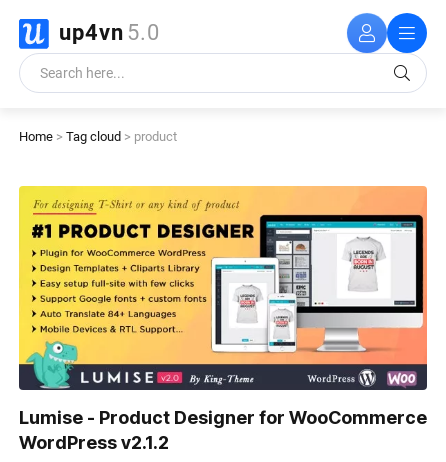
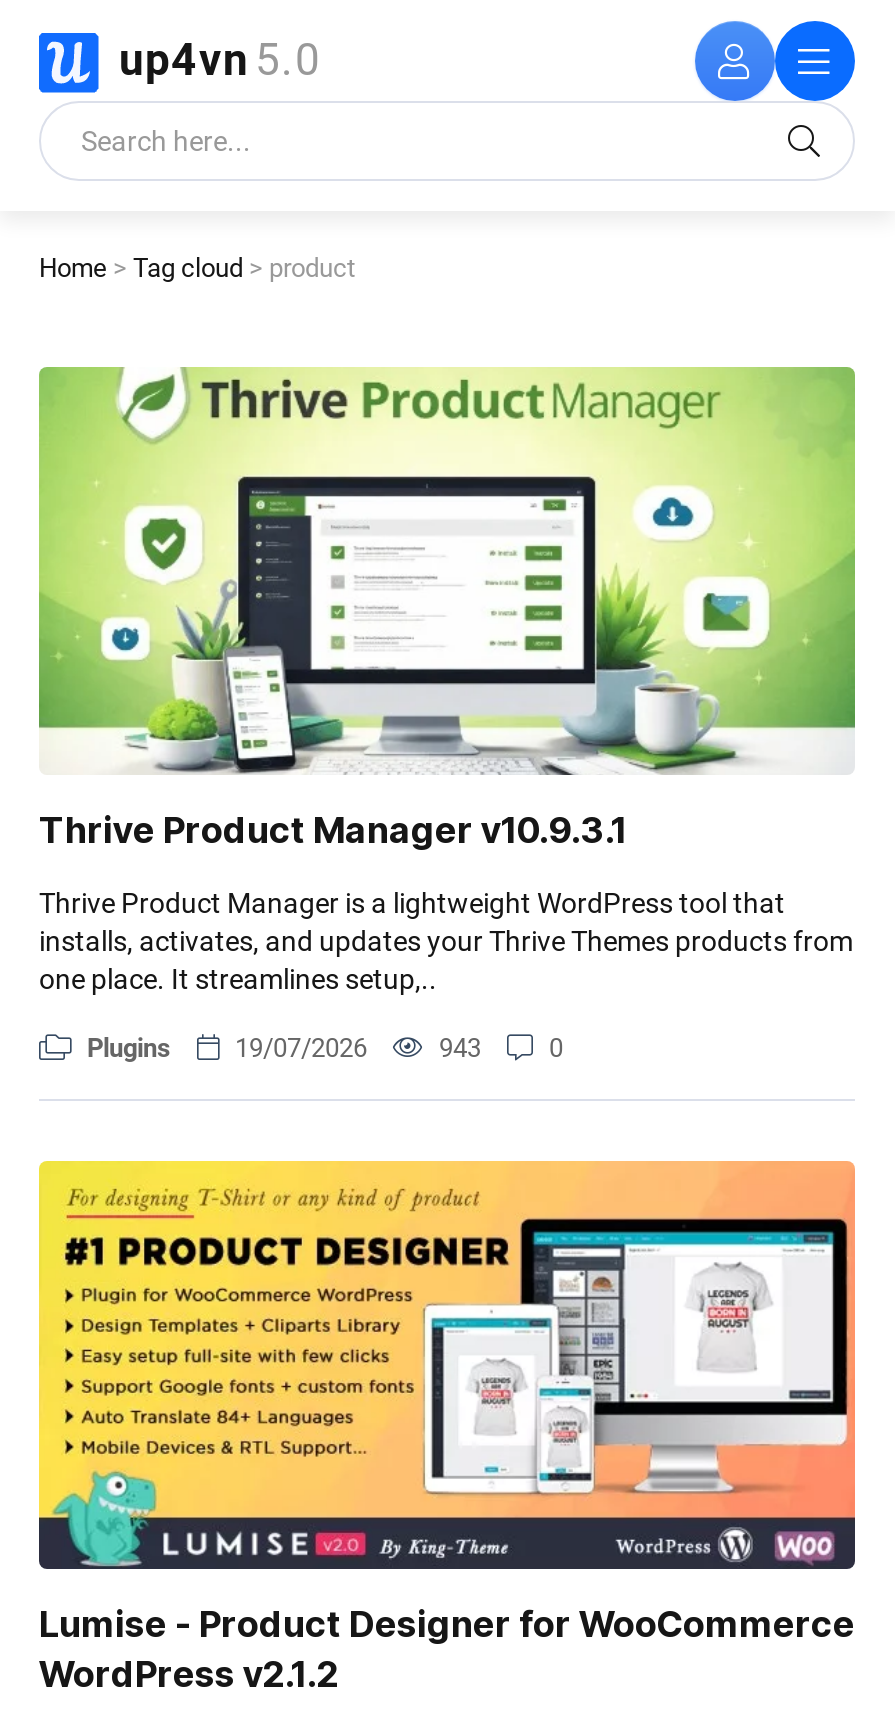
none -> [37,365,857,1063] [image] | Thrive Product Manager v10.9.3.1 | Thrive Product Manager is a lightweight WordPress tool that | installs, activates, and updates your Thrive Themes products from | one place. It streamlines setup,.. | Plugins | 19/07/2026 | 943 | 0

